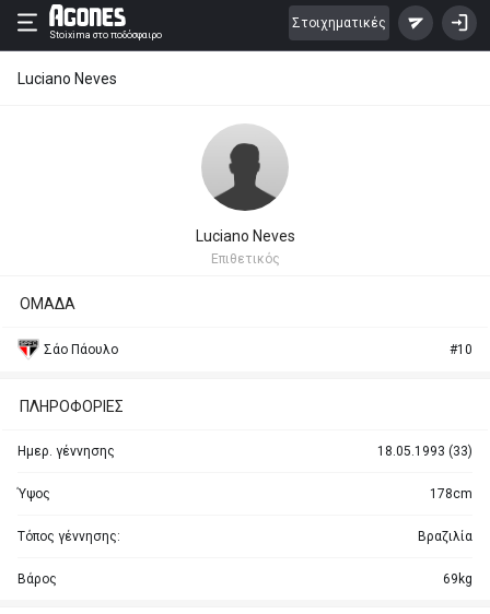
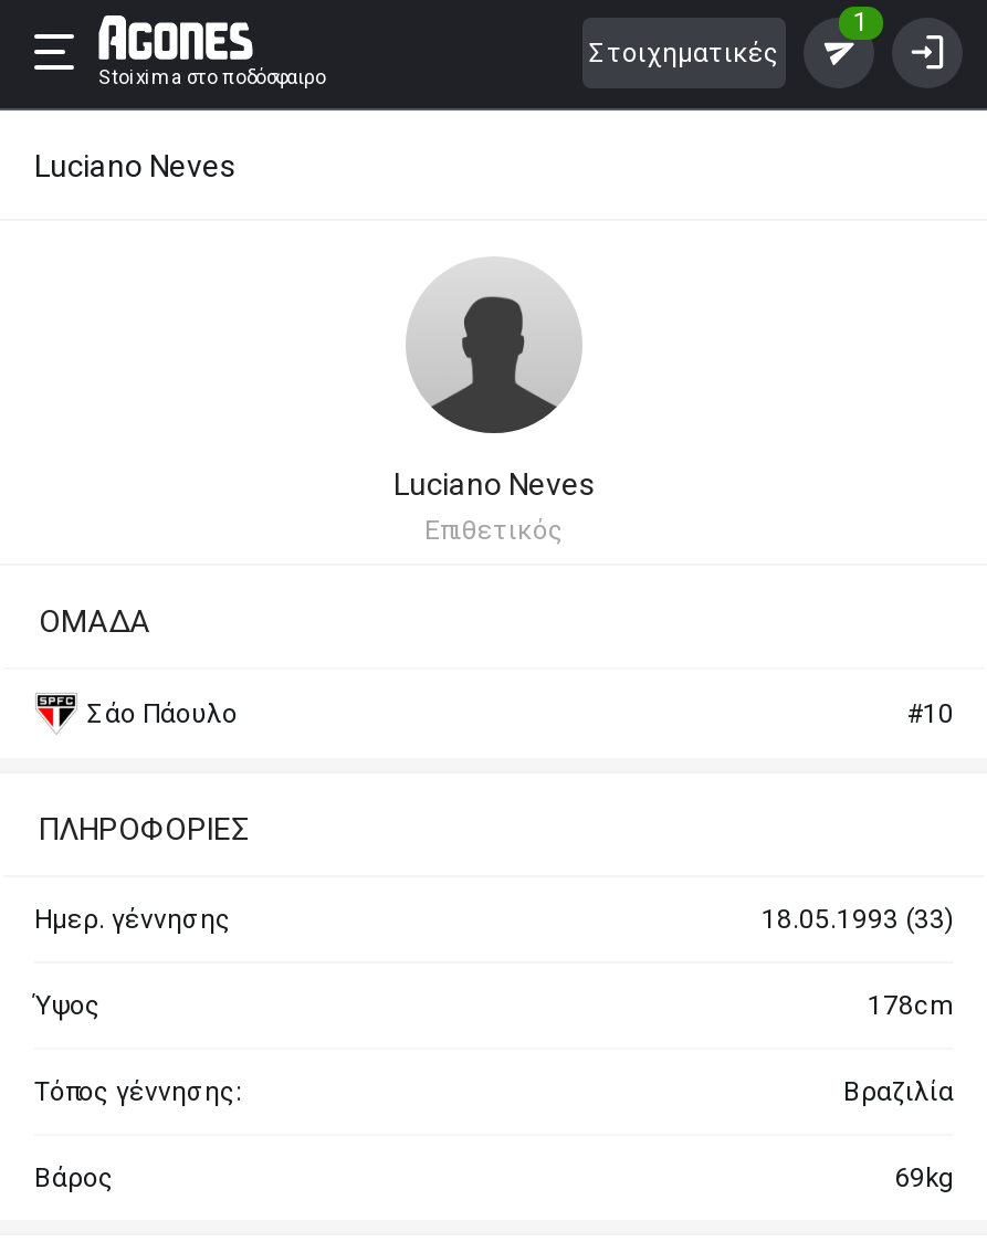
none -> [853,6,869,36] 1

